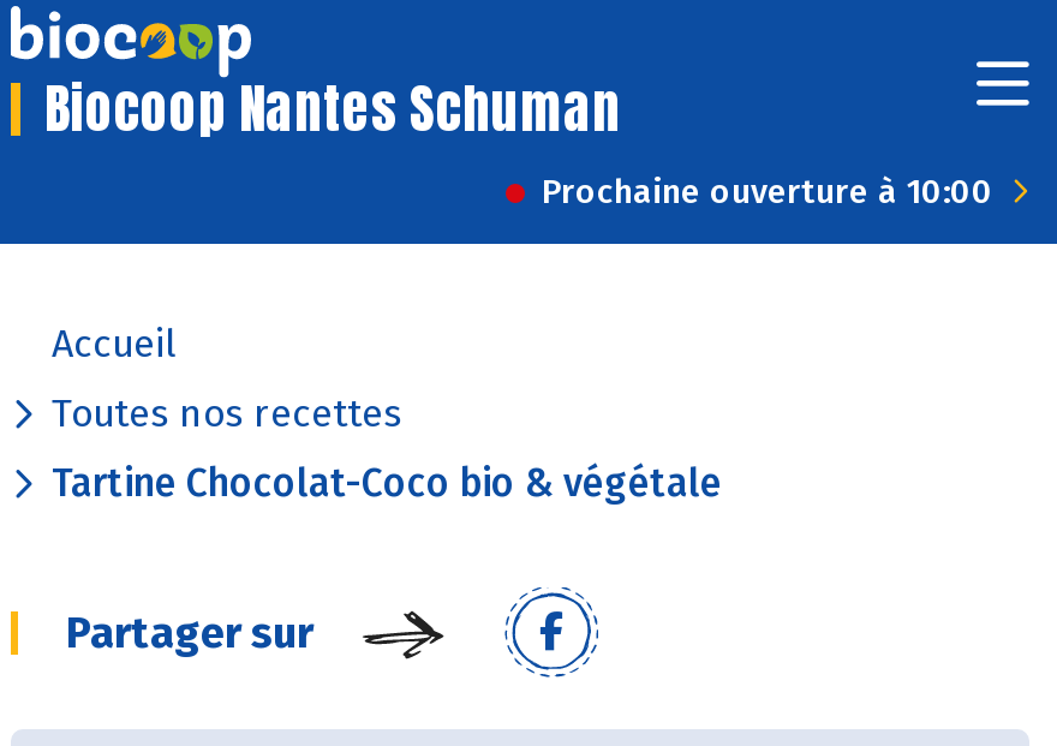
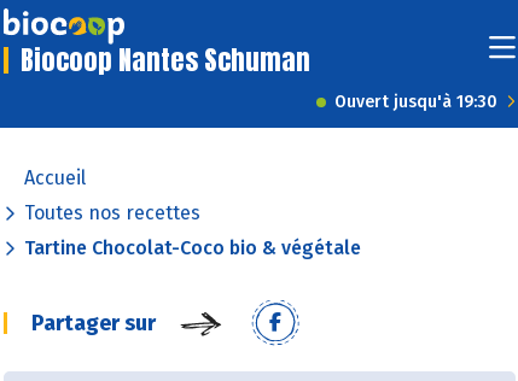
[542,172,993,213] Prochaine ouverture à 10:00 -> [334,92,497,112] Ouvert jusqu'à 19:30

